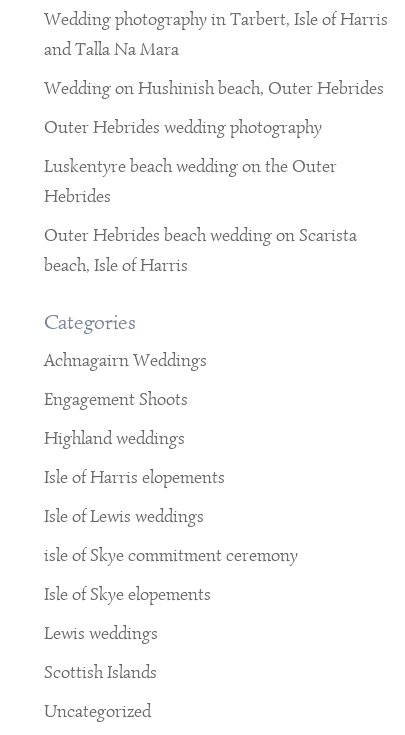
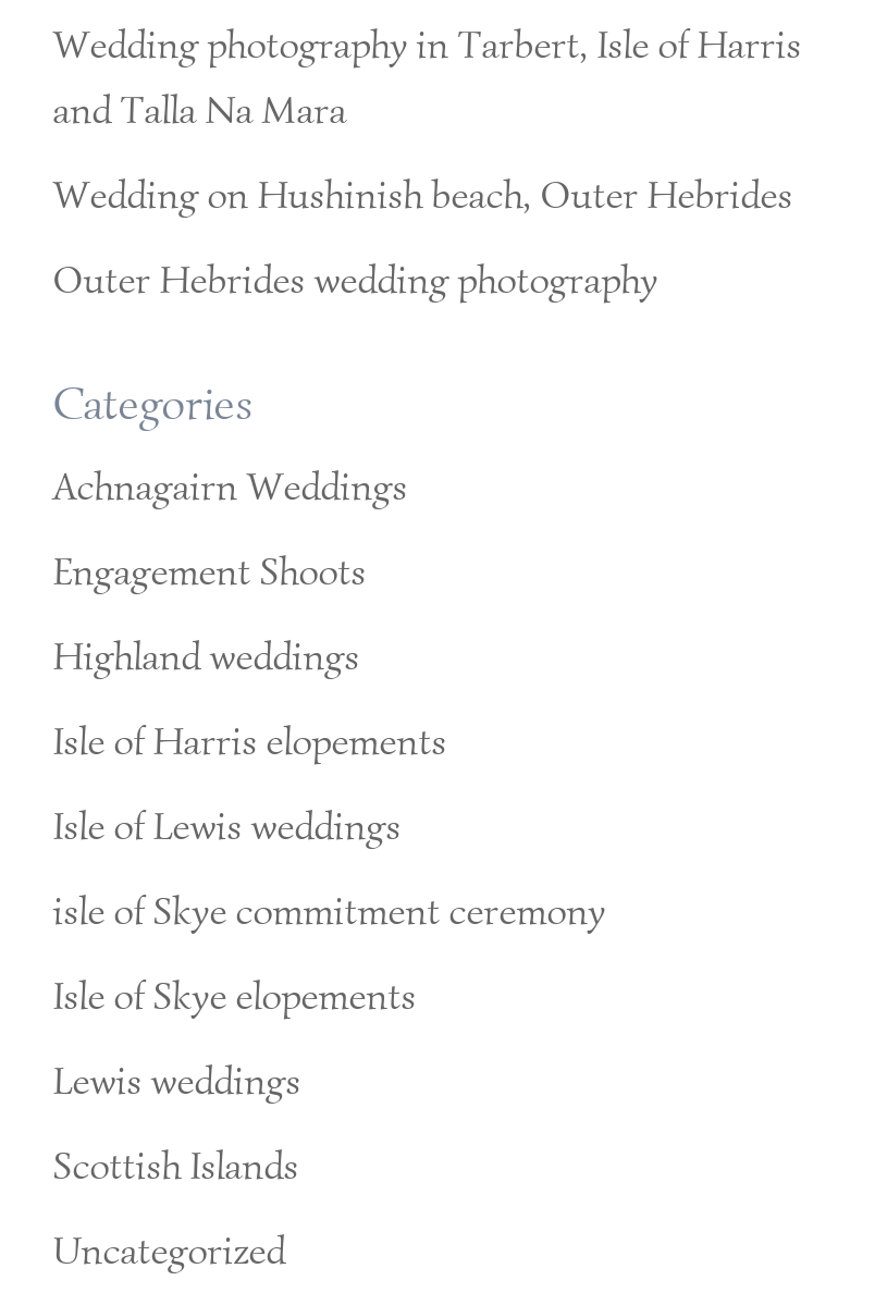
[44,155,357,276] Luskentyre beach wedding on the Outer | Hebrides | Outer Hebrides beach wedding on Scarista | beach, Isle of Harris -> none

